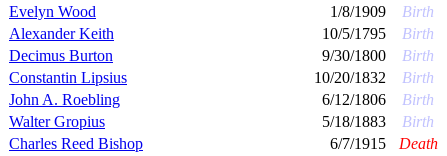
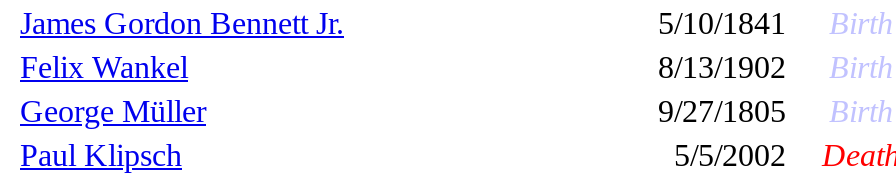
[9,3,386,20] Evelyn Wood | 1/8/1909 -> [20,7,786,41] James Gordon Bennett Jr. | 5/10/1841
[9,25,386,42] Alexander Keith | 10/5/1795 -> [20,51,786,85] Felix Wankel | 8/13/1902
[9,47,386,64] Decimus Burton | 9/30/1800 -> [20,95,786,129] George Müller | 9/27/1805
[9,69,434,152] Constantin Lipsius | 10/20/1832 | Birth | John A. Roebling | 6/12/1806 | Birth | Walter Gropius | 5/18/1883 | Birth | Charles Reed Bishop | 6/7/1915 -> [20,139,786,173] Paul Klipsch | 5/5/2002

